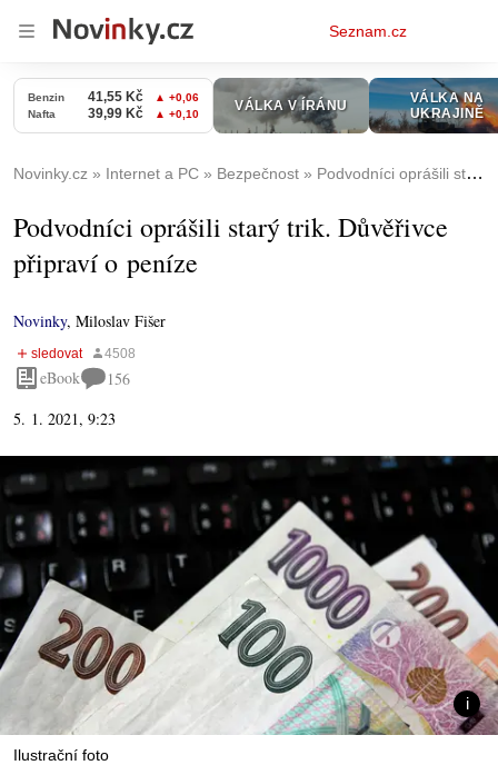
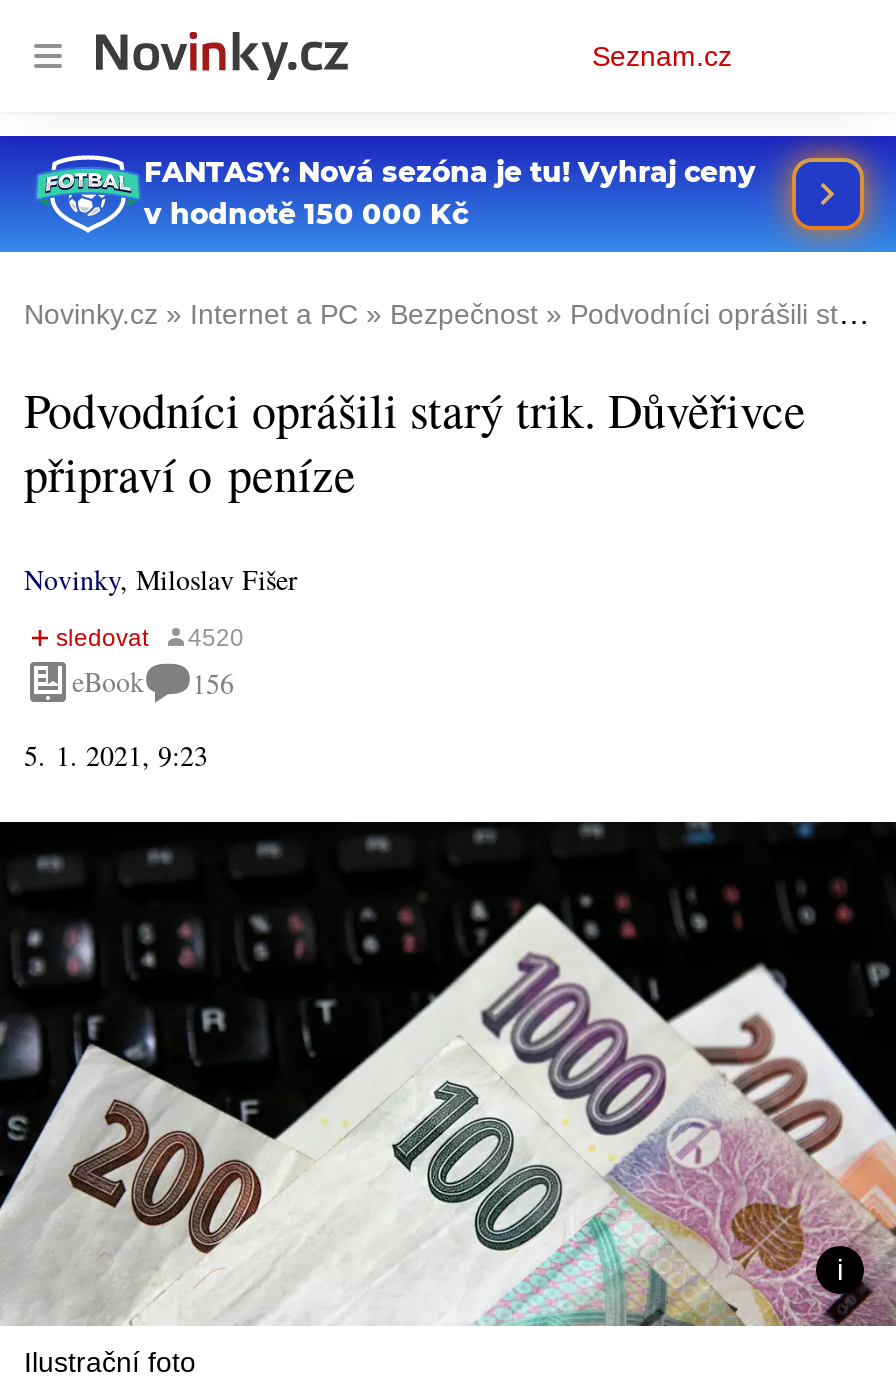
[3,76,495,139] [image] -> [6,134,890,254] [image]

